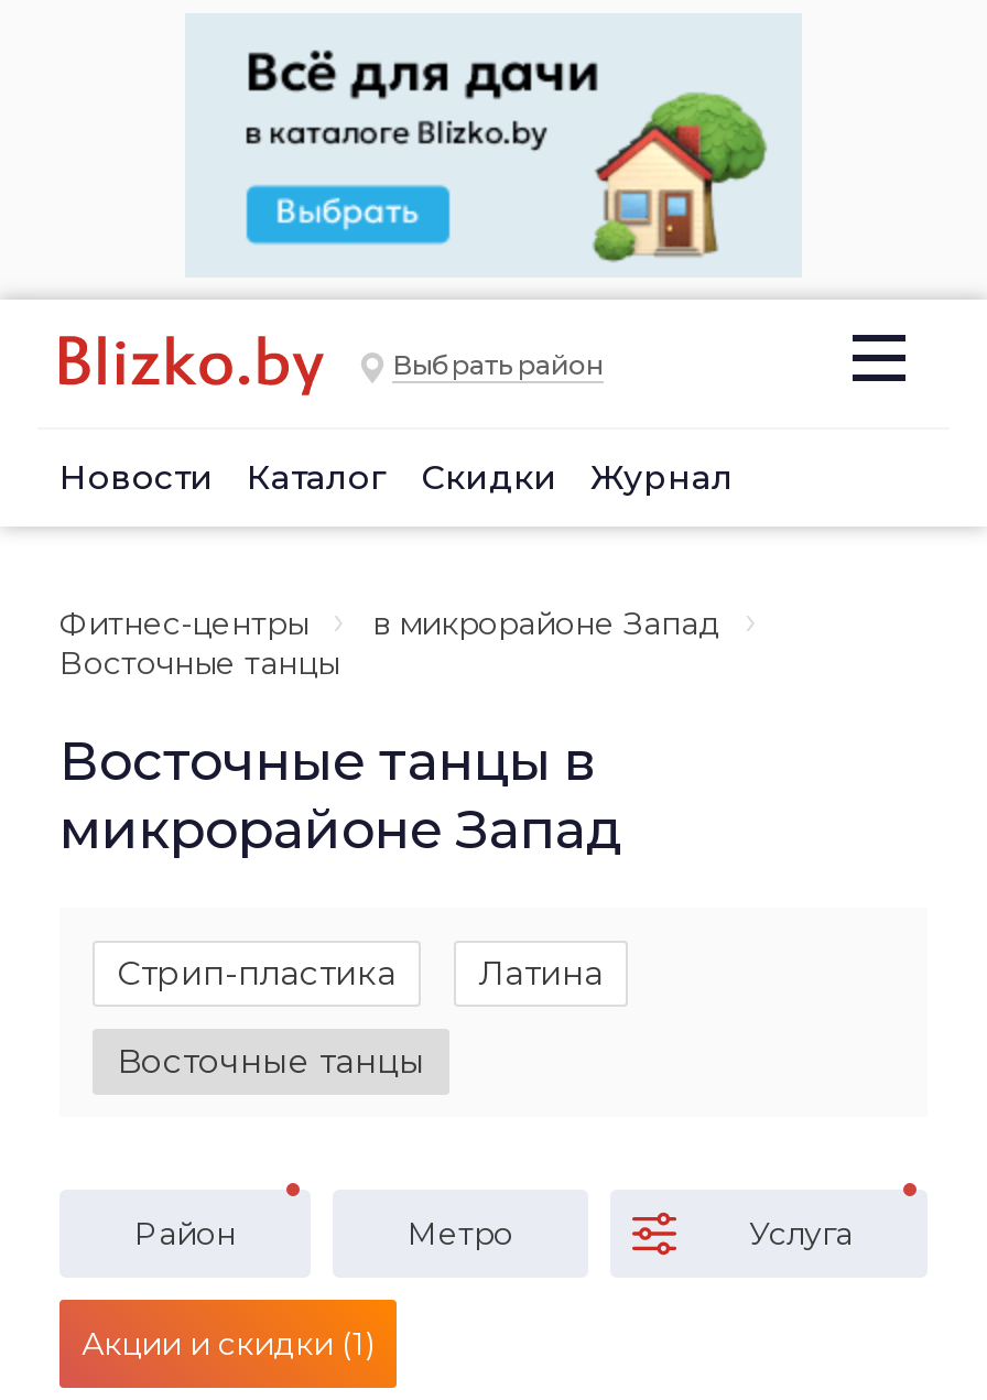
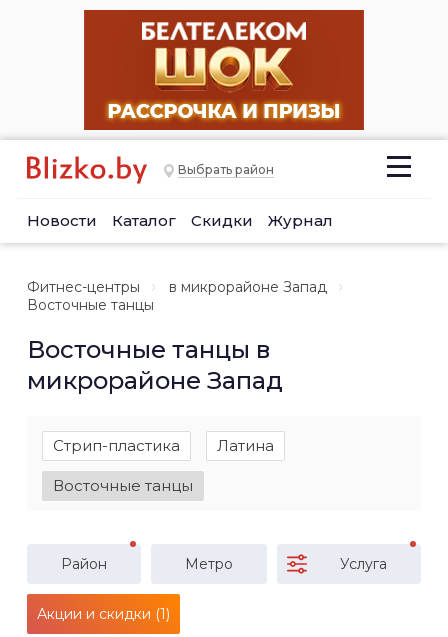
[185,13,802,278] [image] -> [83,9,365,131] [image]

